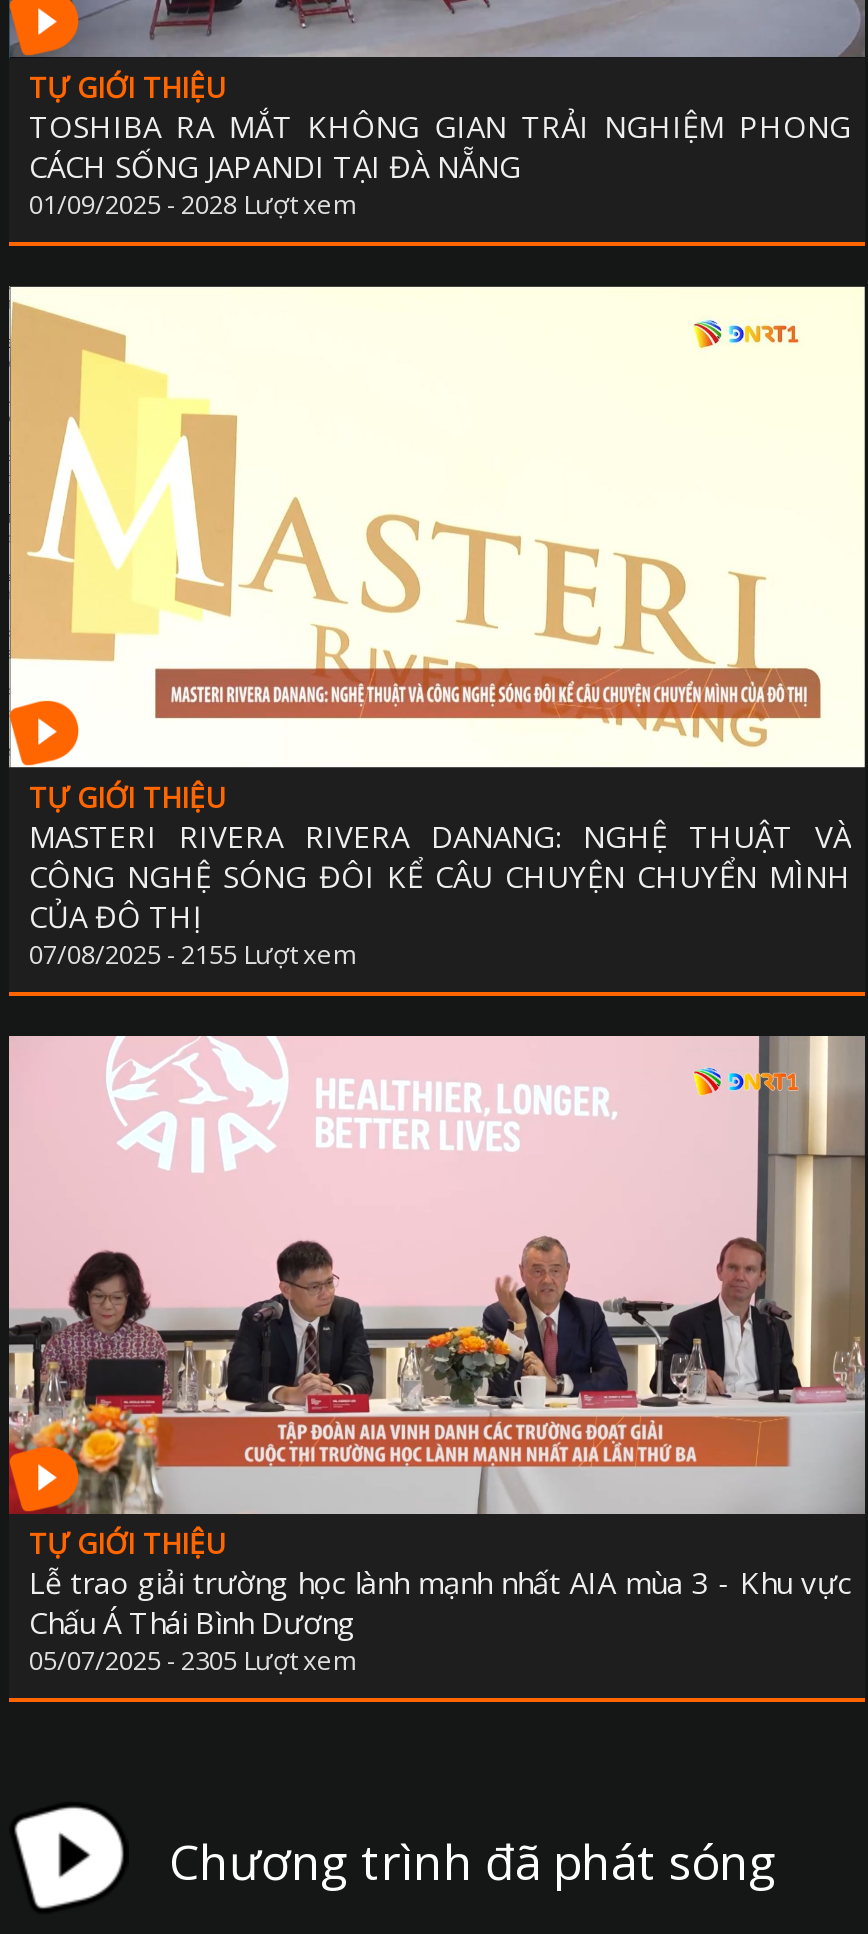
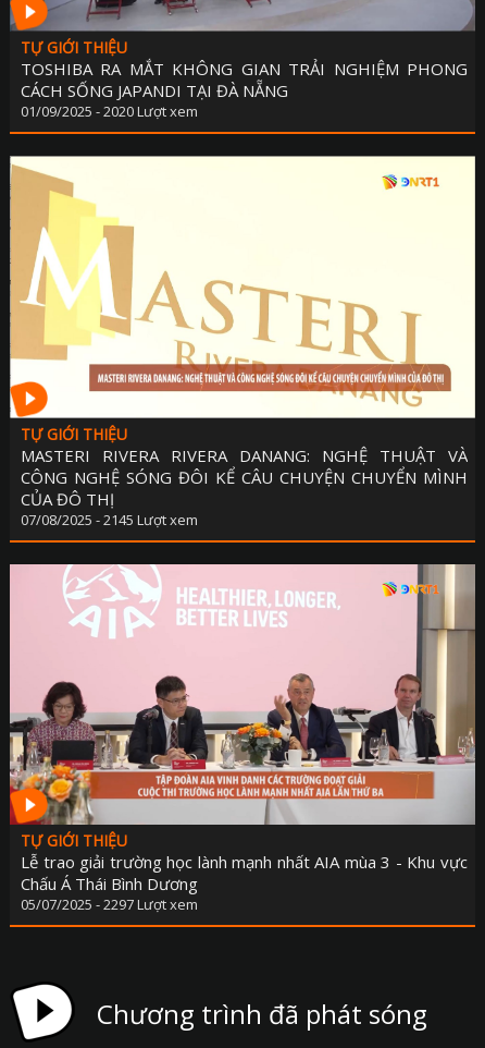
[29,186,355,222] 01/09/2025 - 2028 Lượt xem -> [21,101,198,121] 01/09/2025 - 2020 Lượt xem
[29,936,355,972] 07/08/2025 - 2155 Lượt xem -> [21,510,198,529] 07/08/2025 - 2145 Lượt xem
[29,1642,355,1678] 05/07/2025 - 2305 Lượt xem -> [21,894,198,914] 05/07/2025 - 2297 Lượt xem

